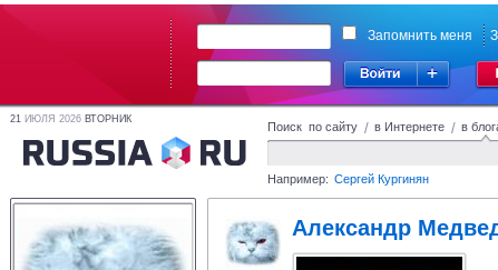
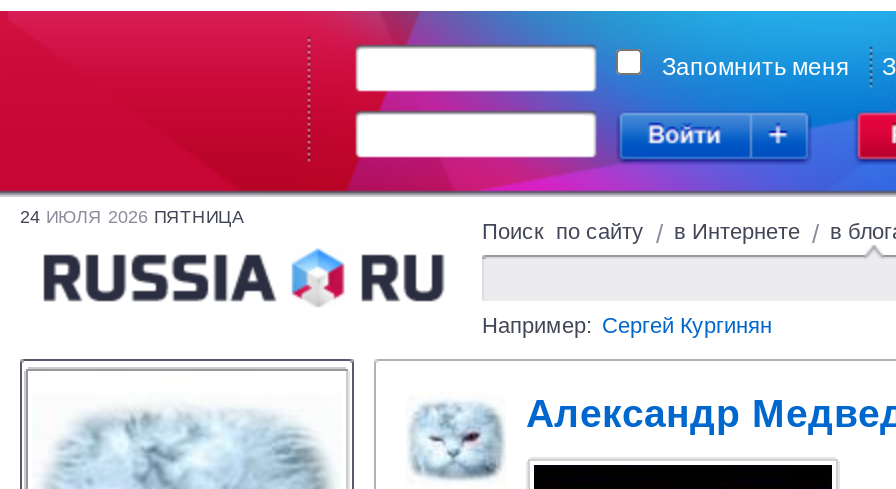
[10,113,131,124] 21 ИЮЛЯ 2026 ВТОРНИК -> [20,207,244,227] 24 ИЮЛЯ 2026 ПЯТНИЦА

